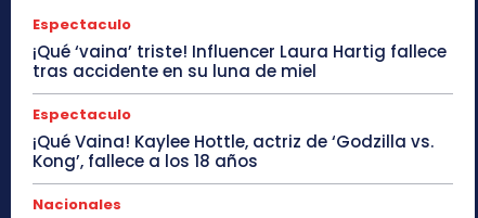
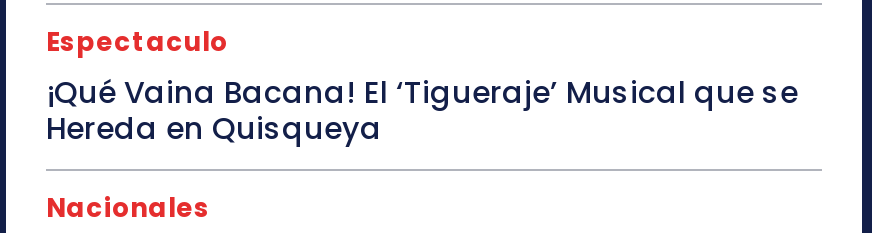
[33,40,447,173] ¡Qué ‘vaina’ triste! Influencer Laura Hartig fallece | tras accidente en su luna de miel | Espectaculo | ¡Qué Vaina! Kaylee Hottle, actriz de ‘Godzilla vs. | Kong’, fallece a los 18 años -> [46,72,798,150] ¡Qué Vaina Bacana! El ‘Tigueraje’ Musical que se | Hereda en Quisqueya

